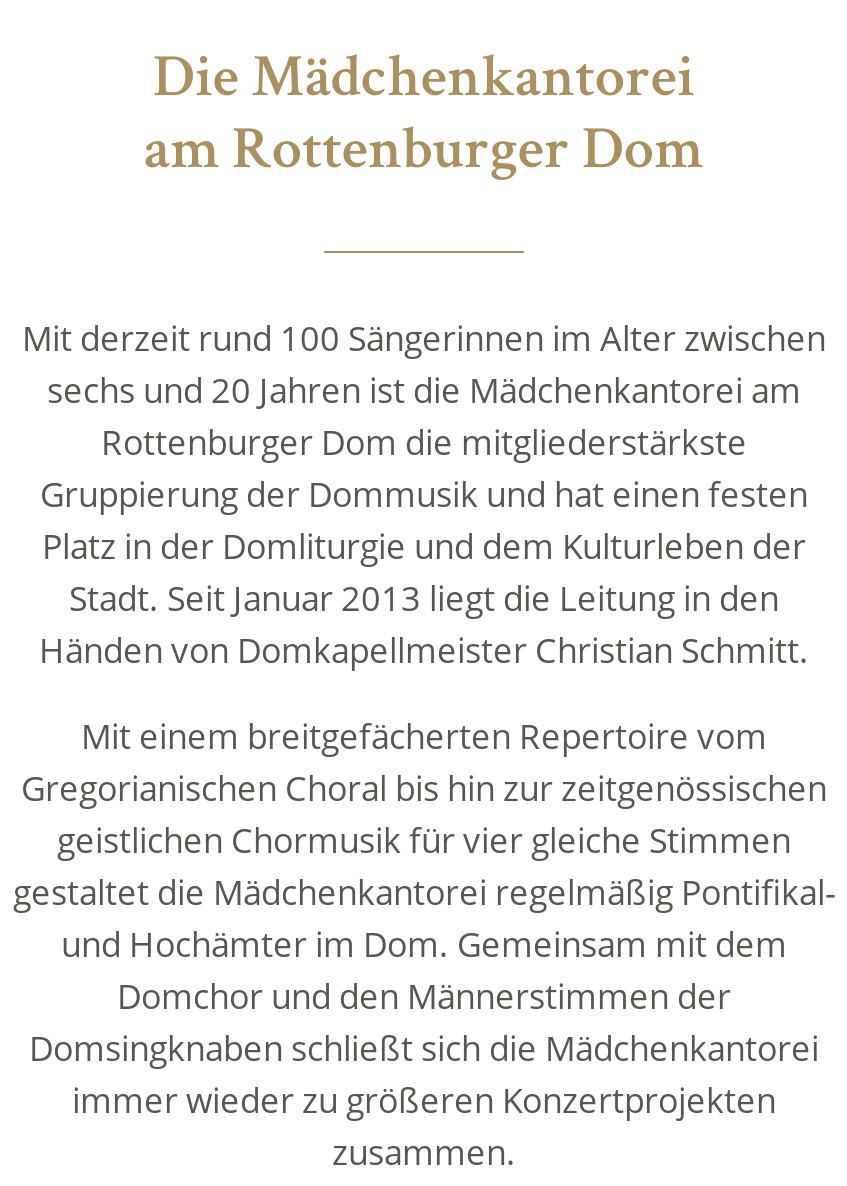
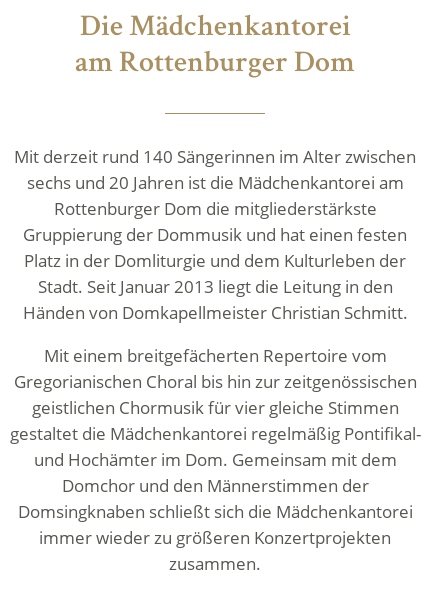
[22,316,826,362] Mit derzeit rund 100 Sängerinnen im Alter zwischen -> [14,145,416,168] Mit derzeit rund 140 Sängerinnen im Alter zwischen

